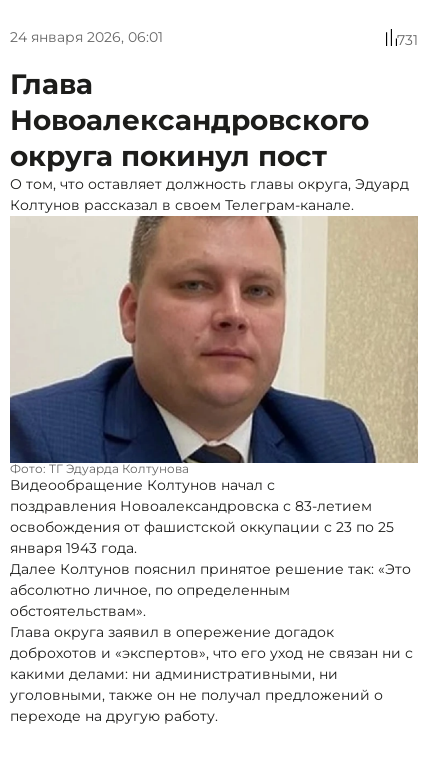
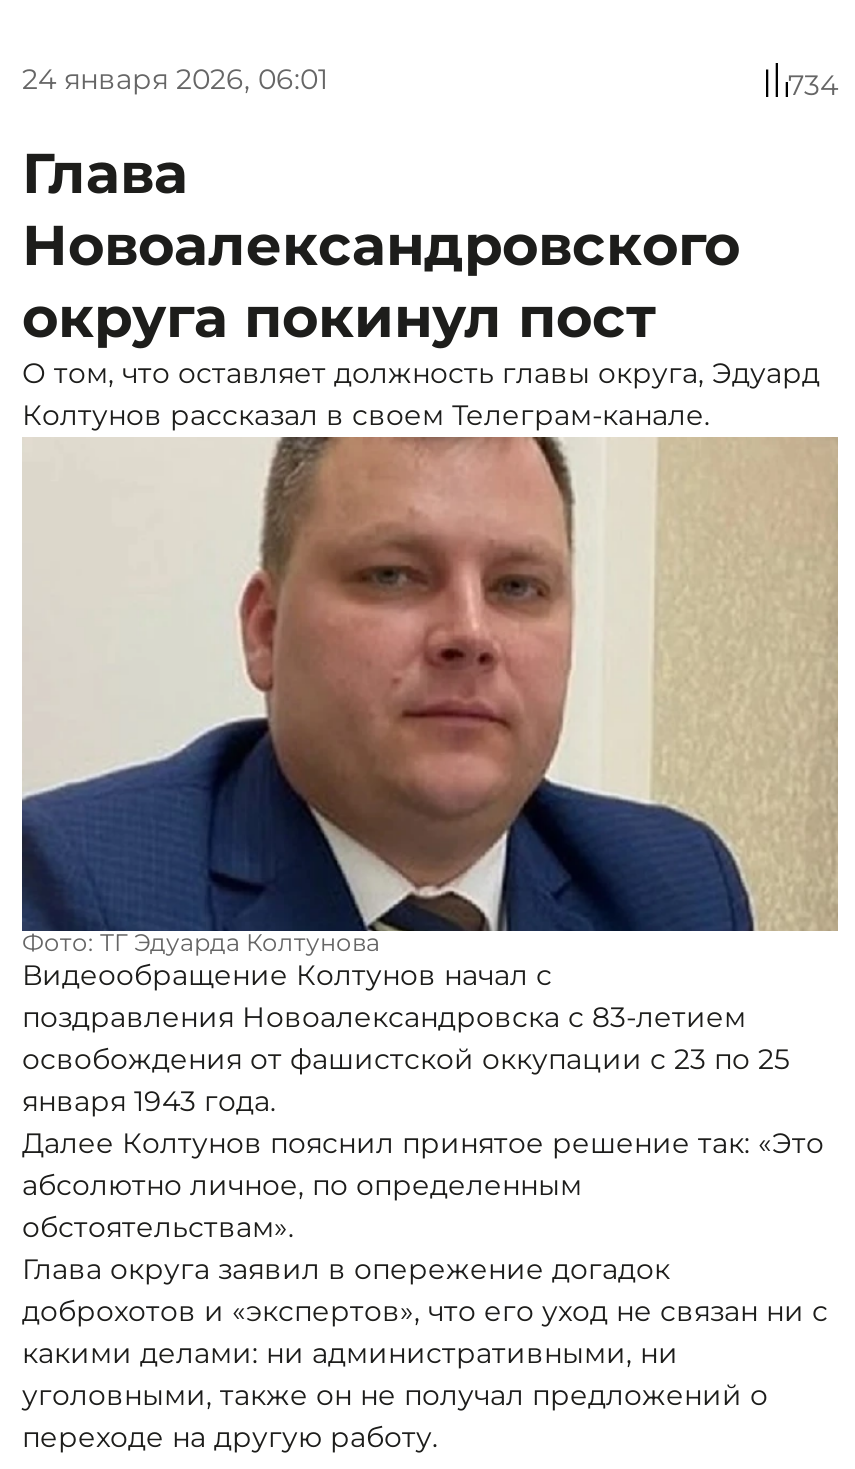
[397,31,418,49] 731 -> [788,66,838,102] 734

